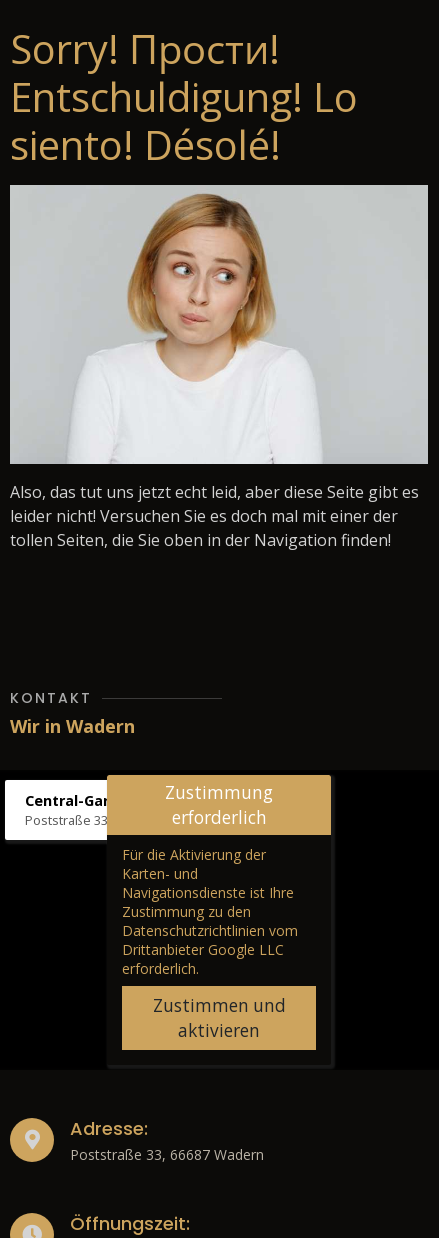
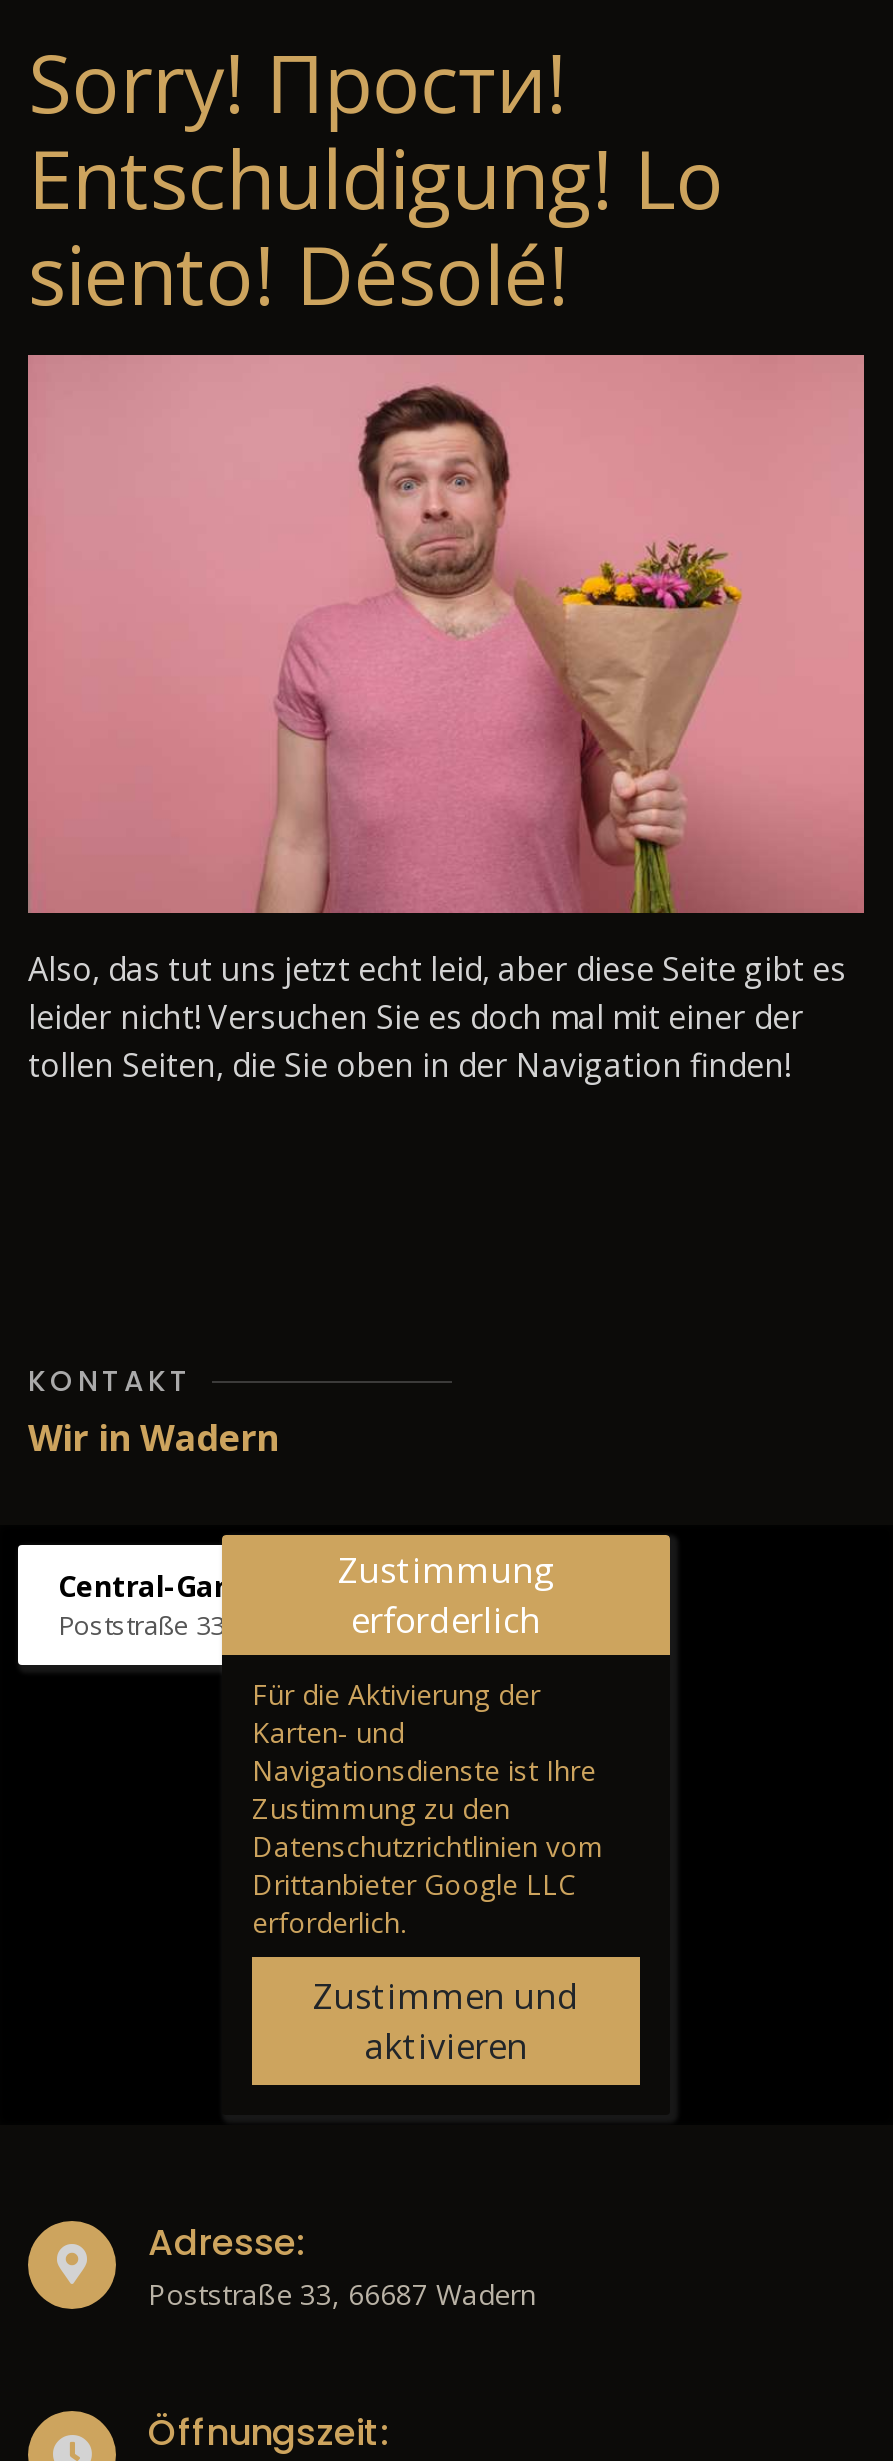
[10,185,428,465] [image] -> [28,355,864,915] [image]

